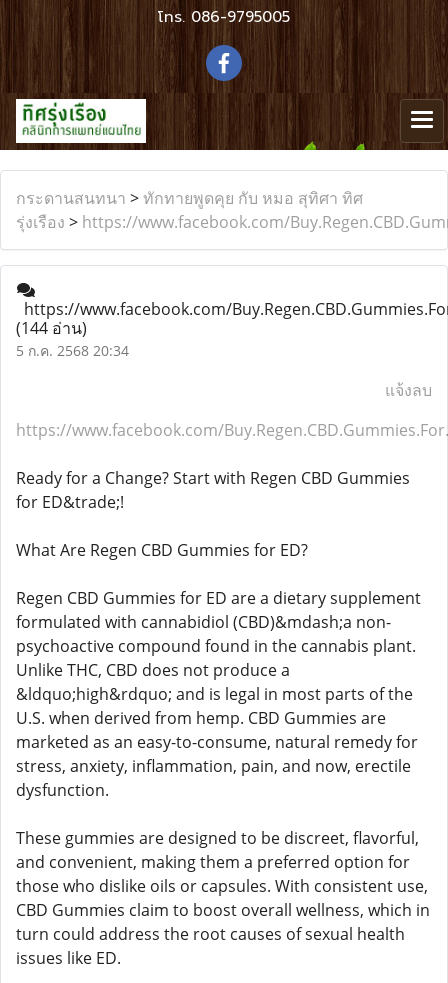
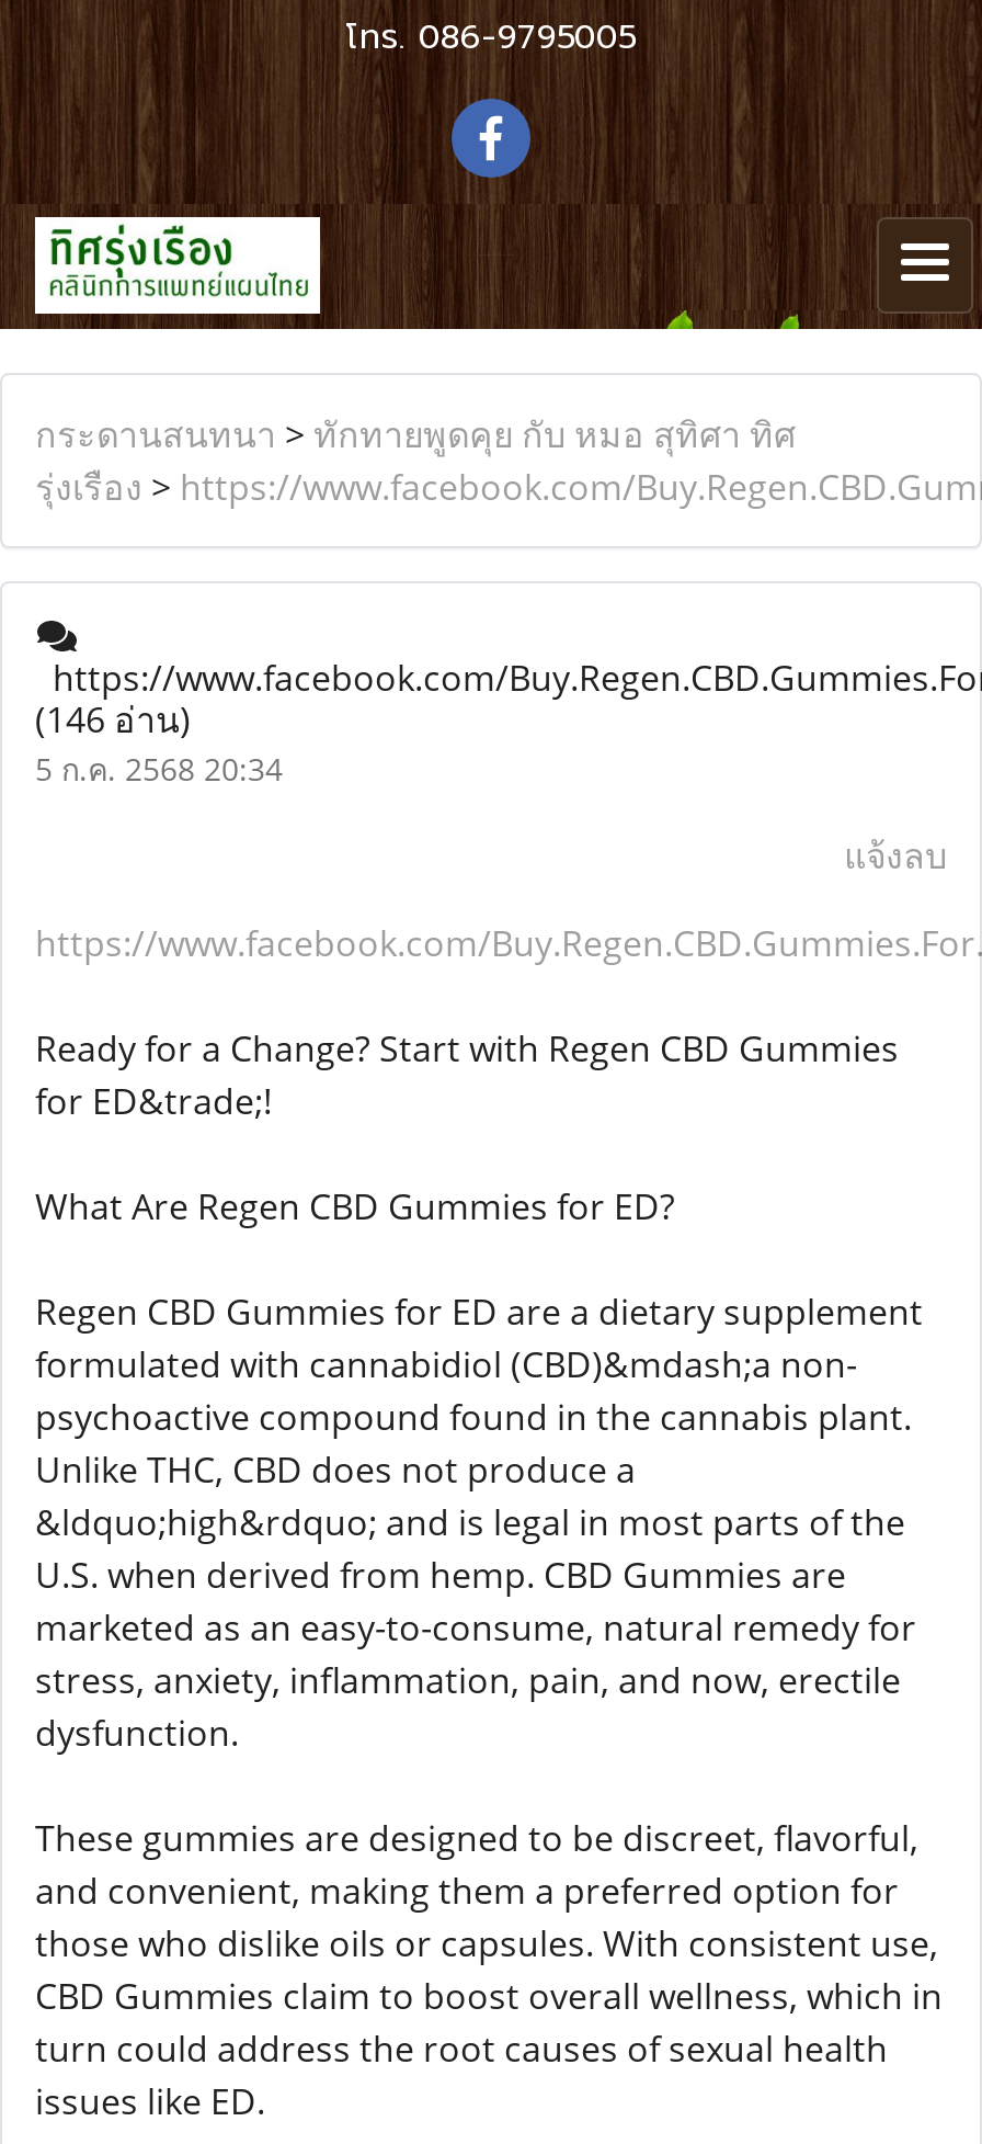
[16,317,87,339] (144 อ่าน) -> [35,695,191,744] (146 อ่าน)

